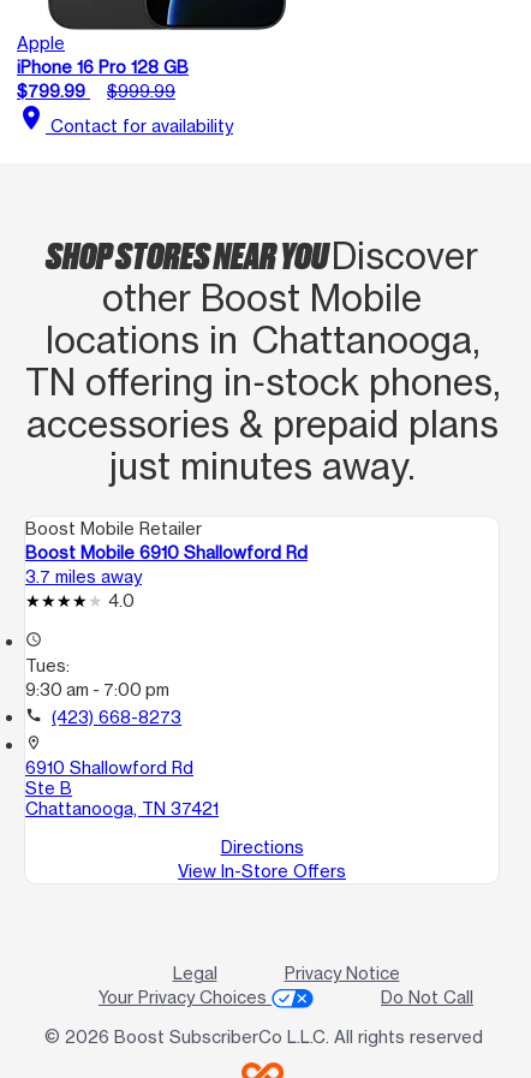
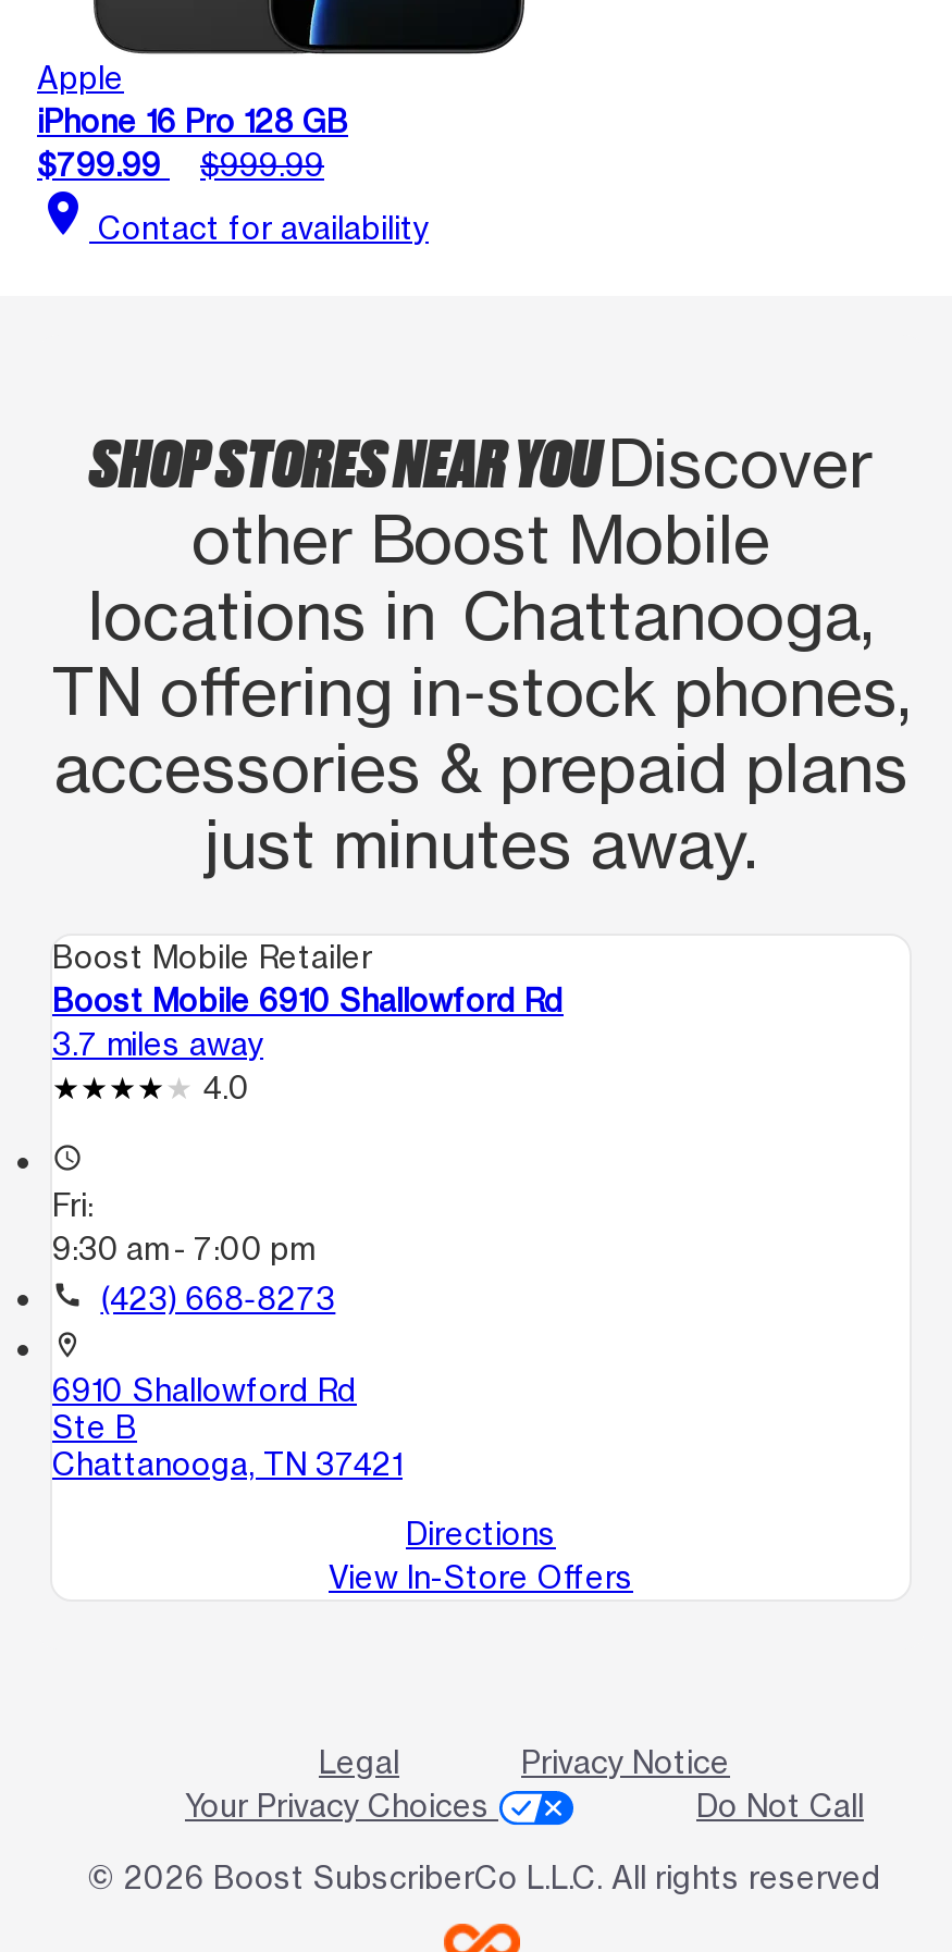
[25,655,73,675] Tues: -> [52,1185,100,1222] Fri:

